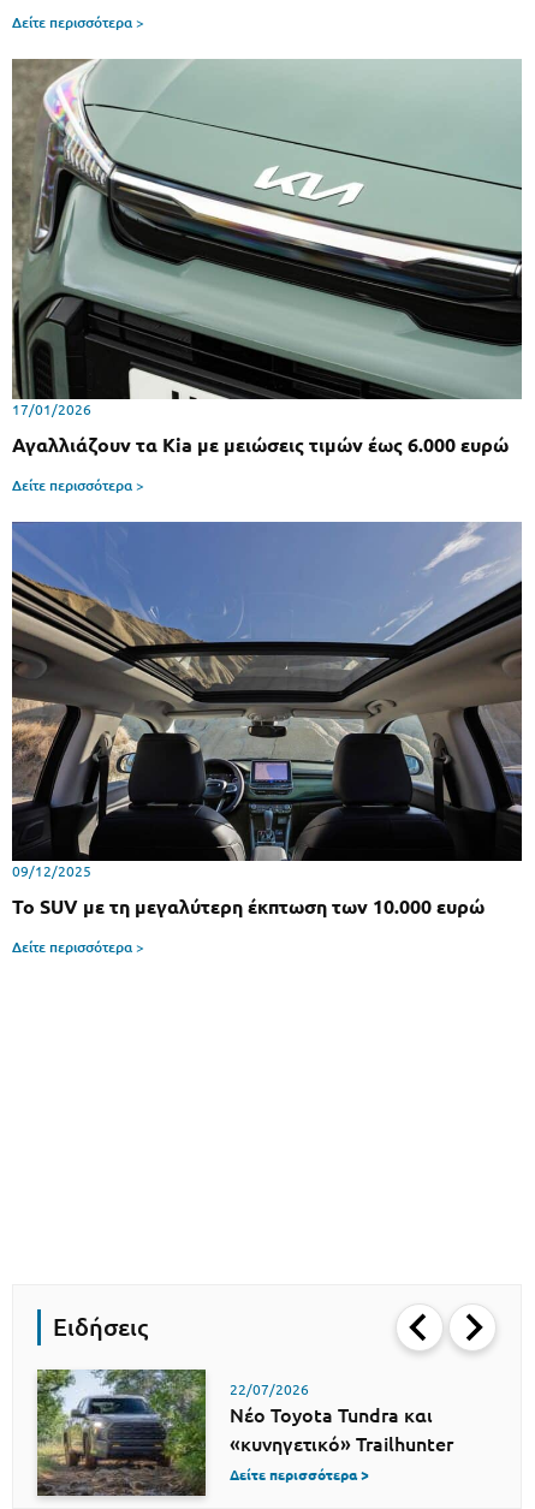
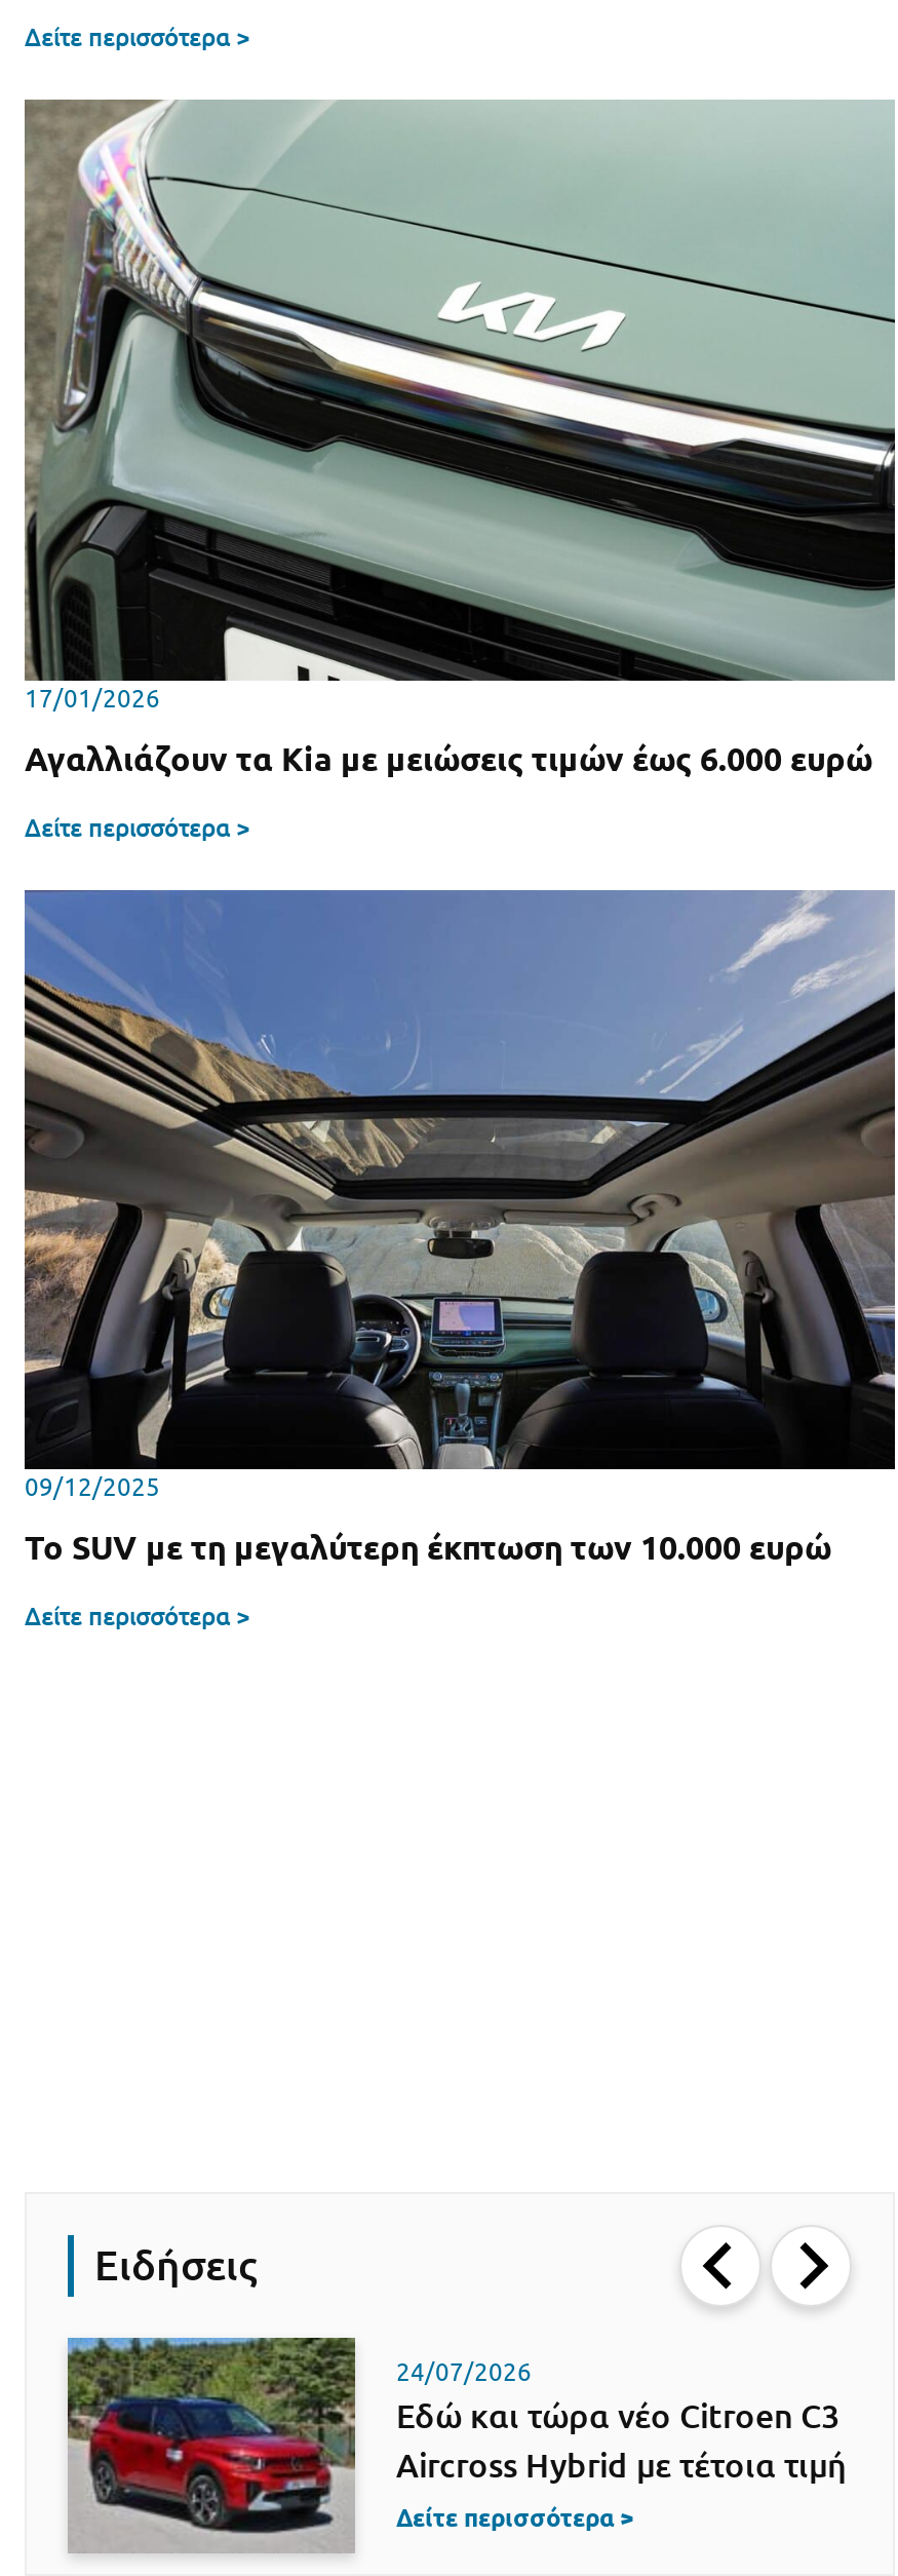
[36,1368,453,1497] [image] | 22/07/2026 | Νέο Toyota Tundra και | «κυνηγετικό» Trailhunter -> [66,2336,846,2551] [image] | 24/07/2026 | Εδώ και τώρα νέο Citroen C3 | Aircross Hybrid με τέτοια τιμή

